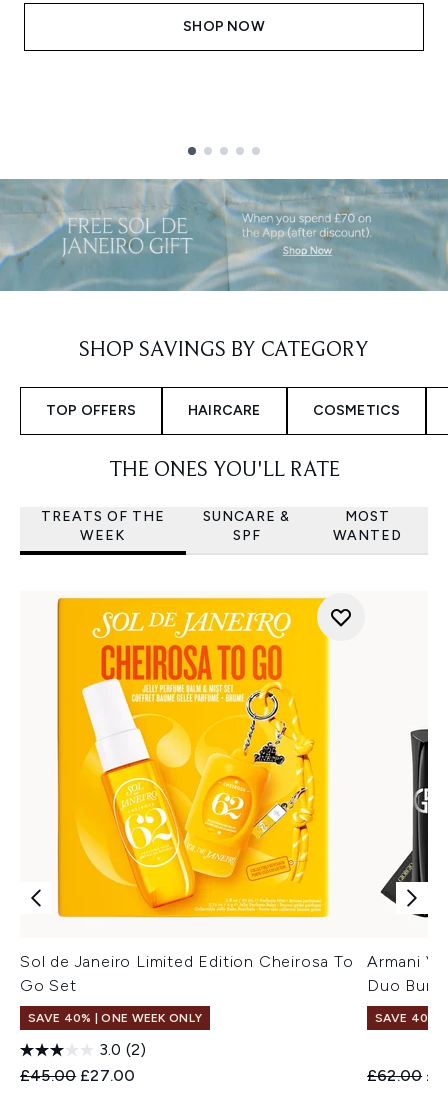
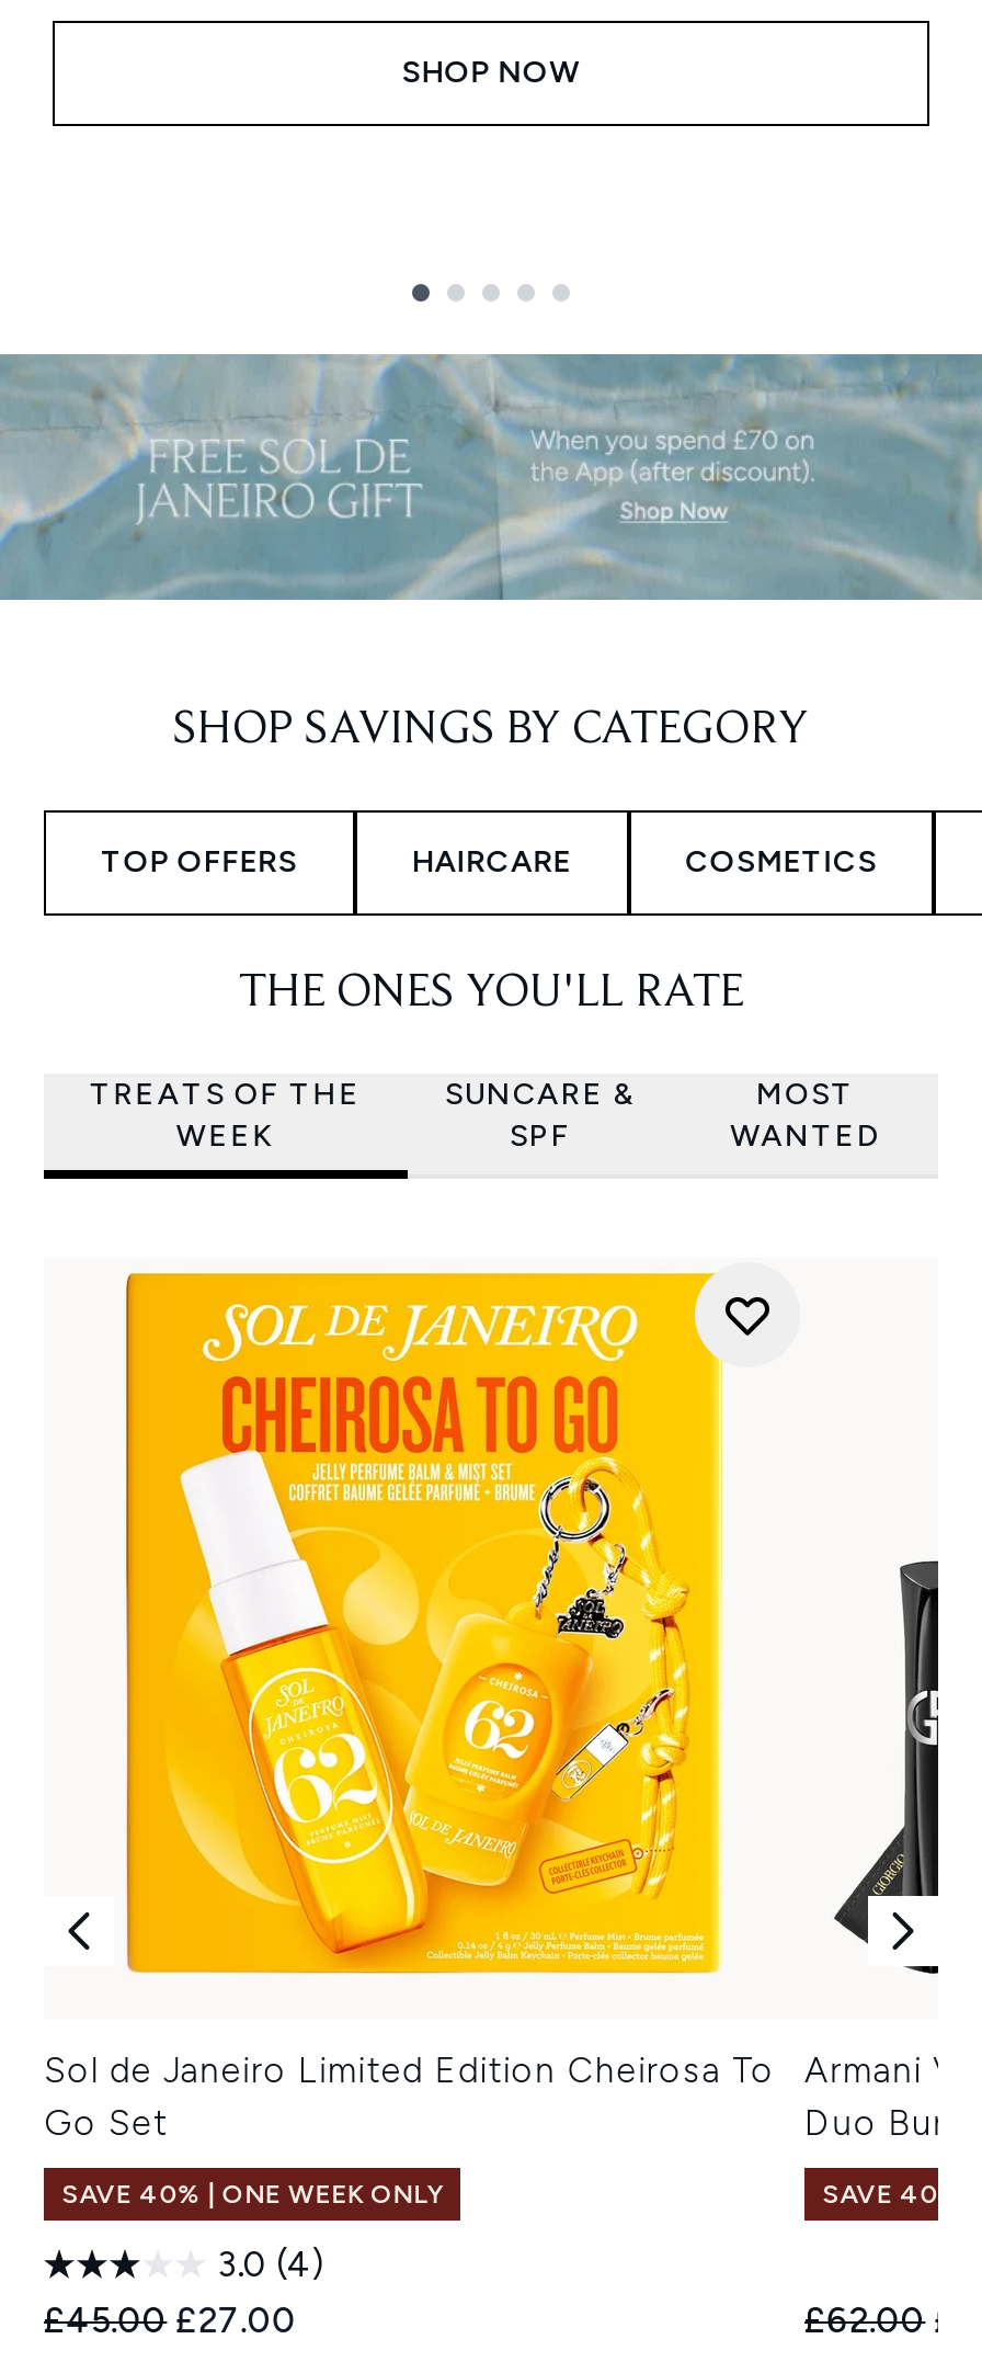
[99,1040,146,1059] 3.0 (2) -> [217,2243,324,2284] 3.0 (4)

